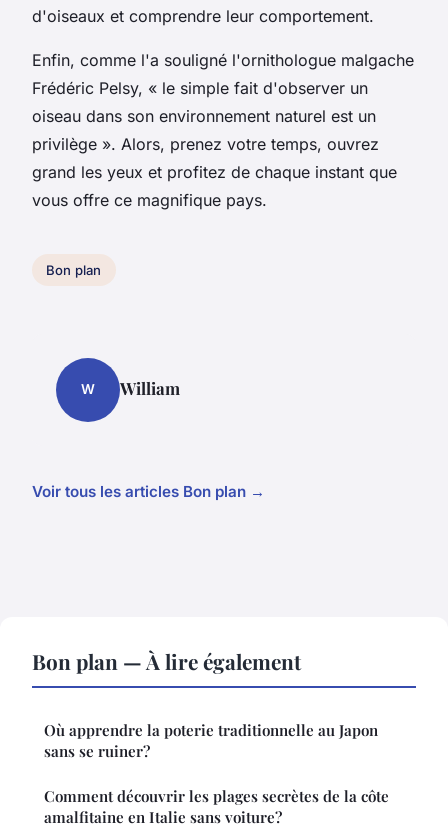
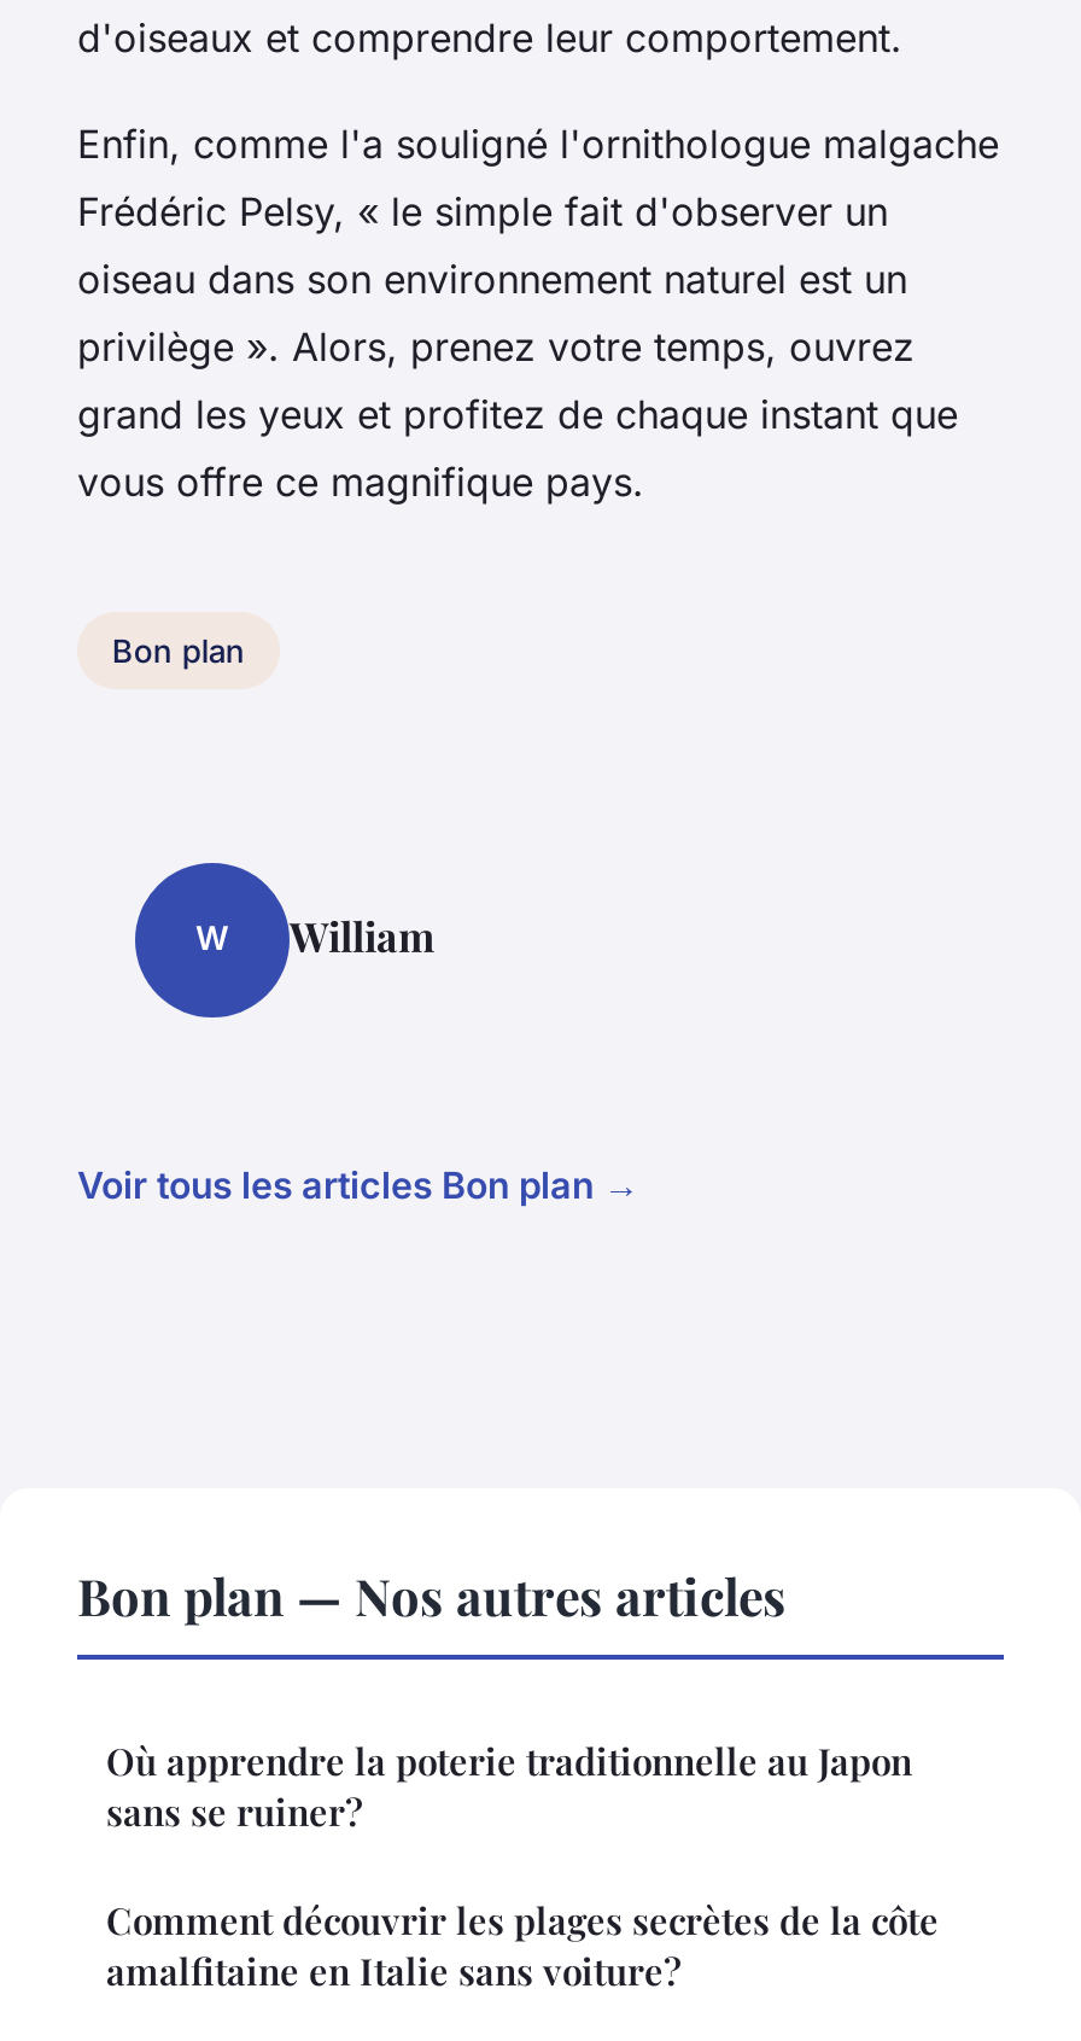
[32,647,301,675] Bon plan — À lire également -> [77,1560,787,1627] Bon plan — Nos autres articles

